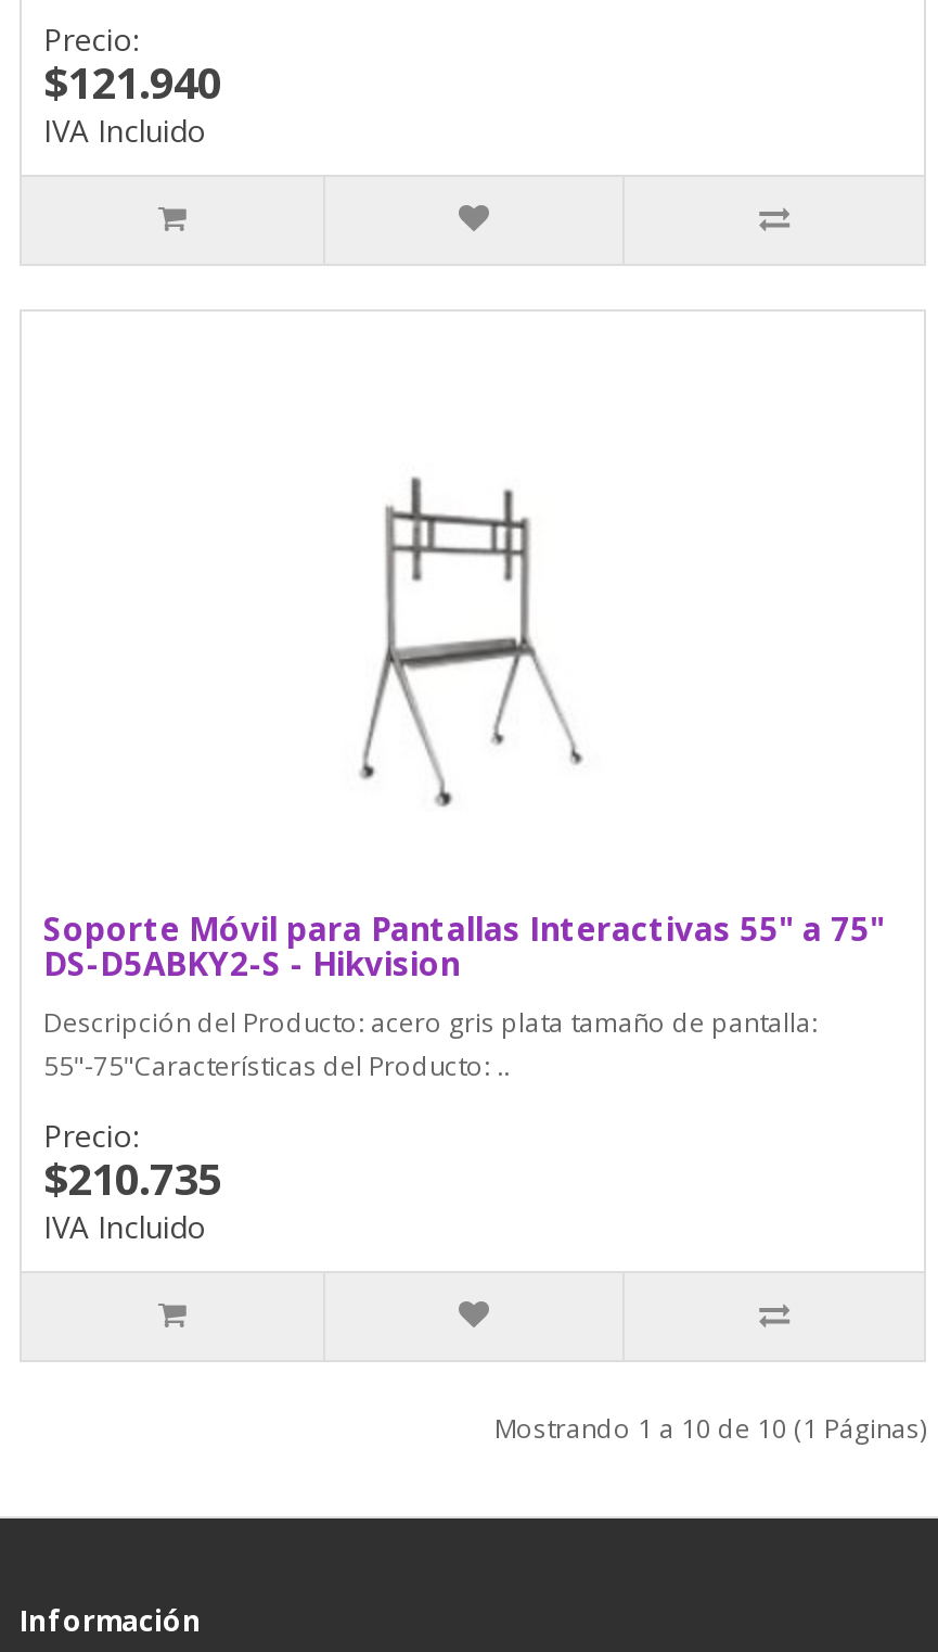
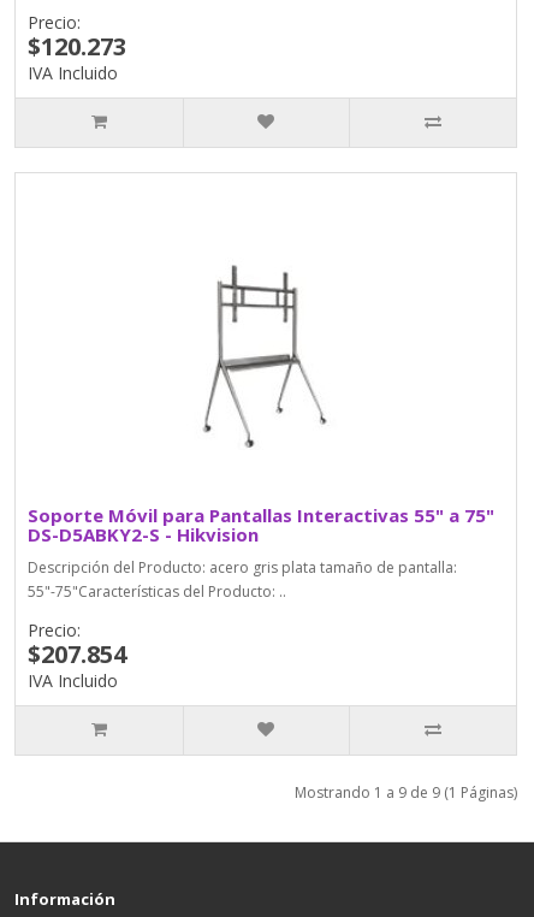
[43,53,221,111] $121.940 -> [28,30,126,62] $120.273
[43,1149,221,1207] $210.735 -> [28,637,126,670] $207.854
[494,1409,926,1446] Mostrando 1 a 10 de 10 (1 Páginas) -> [295,782,517,802] Mostrando 1 a 9 de 9 (1 Páginas)

